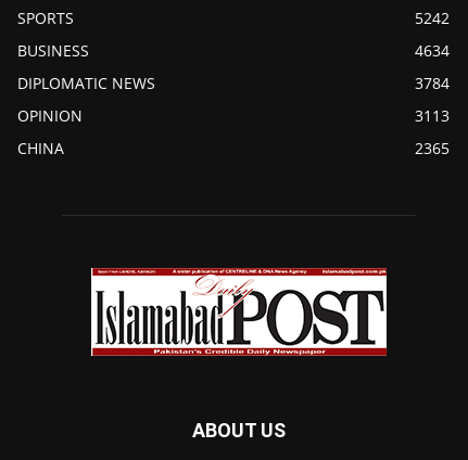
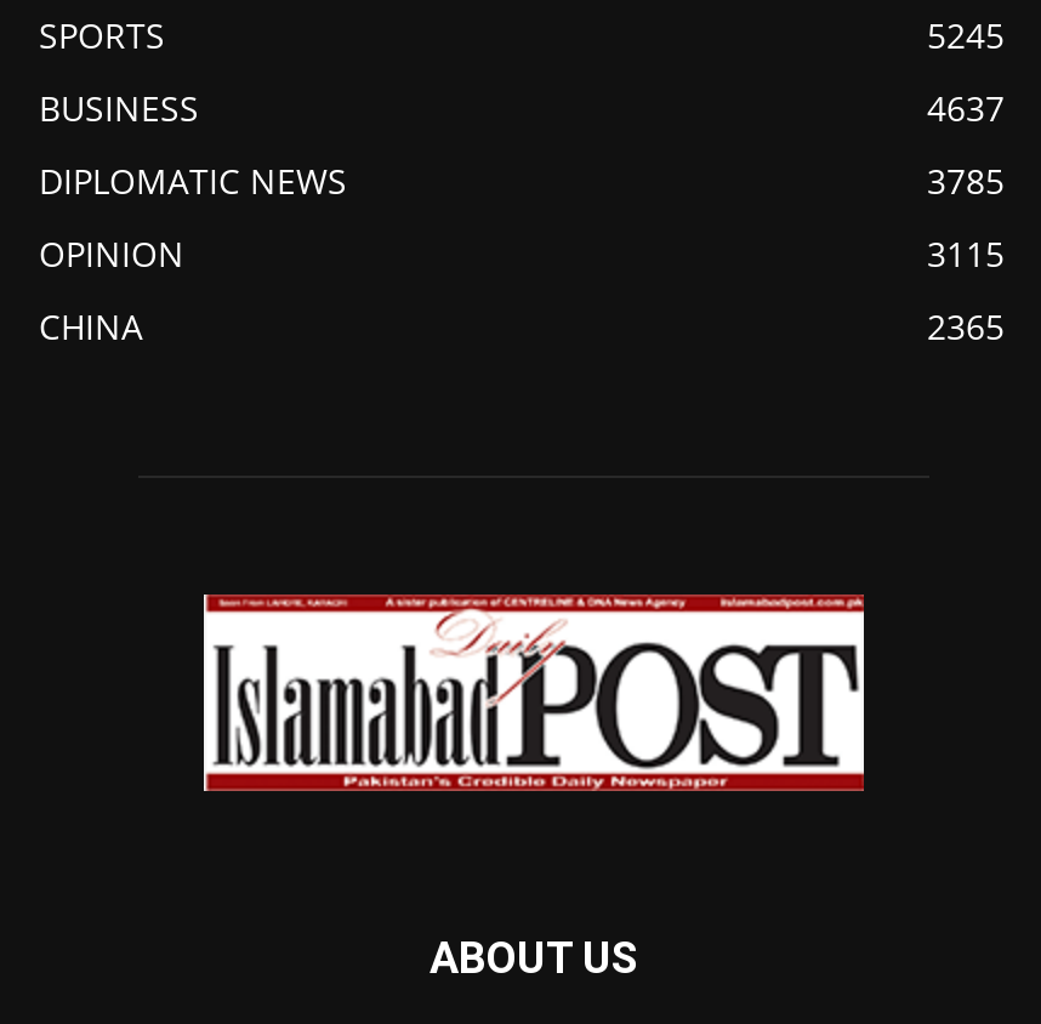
[415,8,450,29] 5242 -> [927,12,1005,58] 5245
[415,40,450,61] 4634 -> [927,84,1005,131] 4637
[415,73,450,94] 3784 -> [927,157,1005,203] 3785
[415,106,450,126] 3113 -> [927,230,1005,276] 3115

